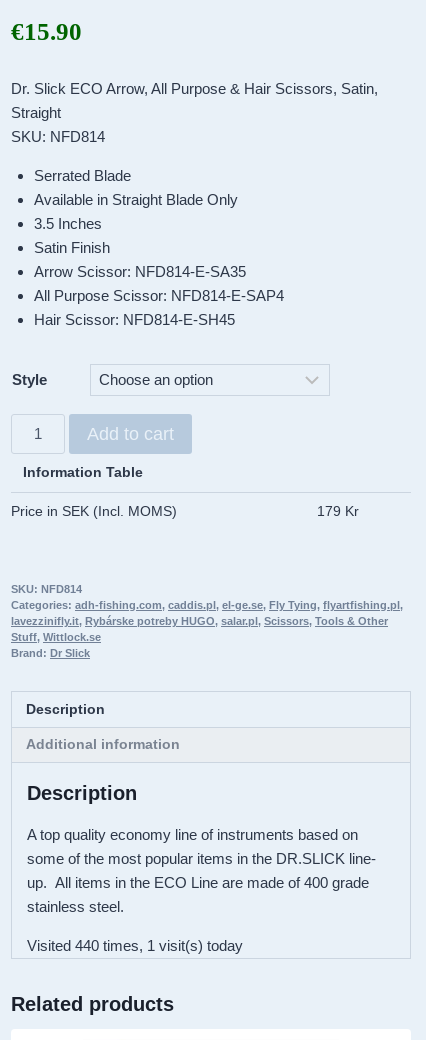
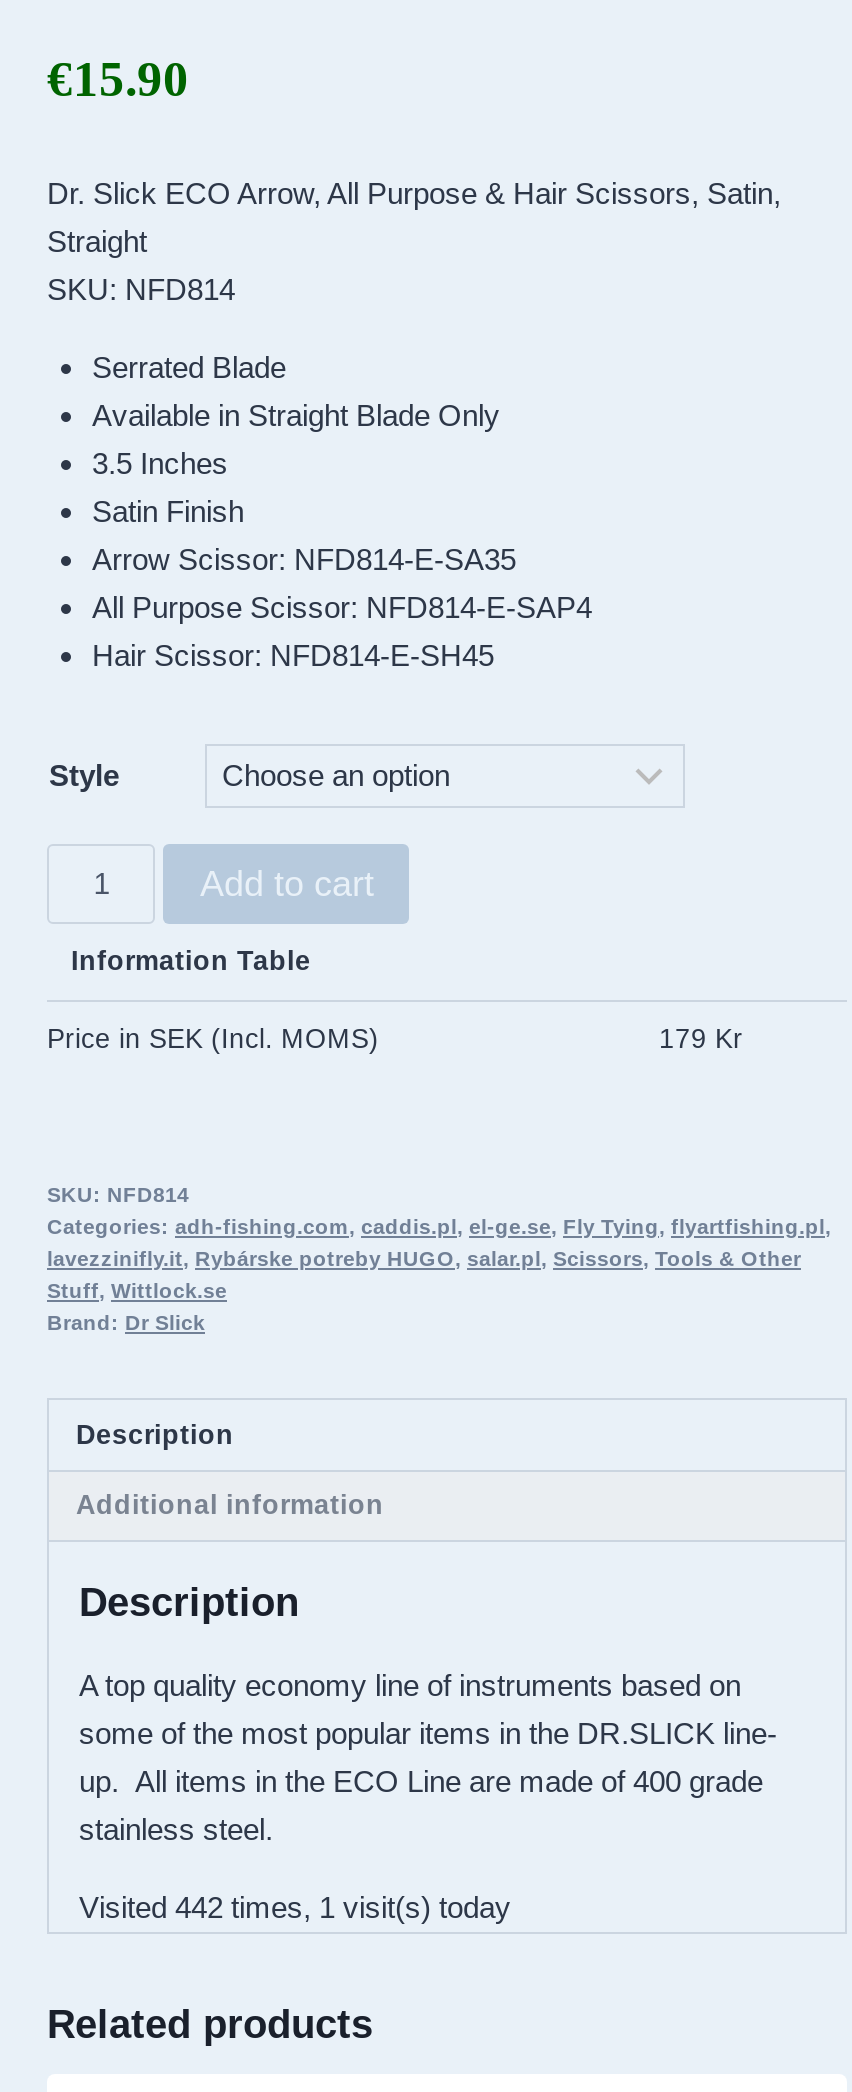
[27,937,243,954] Visited 440 times, 1 visit(s) today -> [79,1890,511,1924] Visited 442 times, 1 visit(s) today

